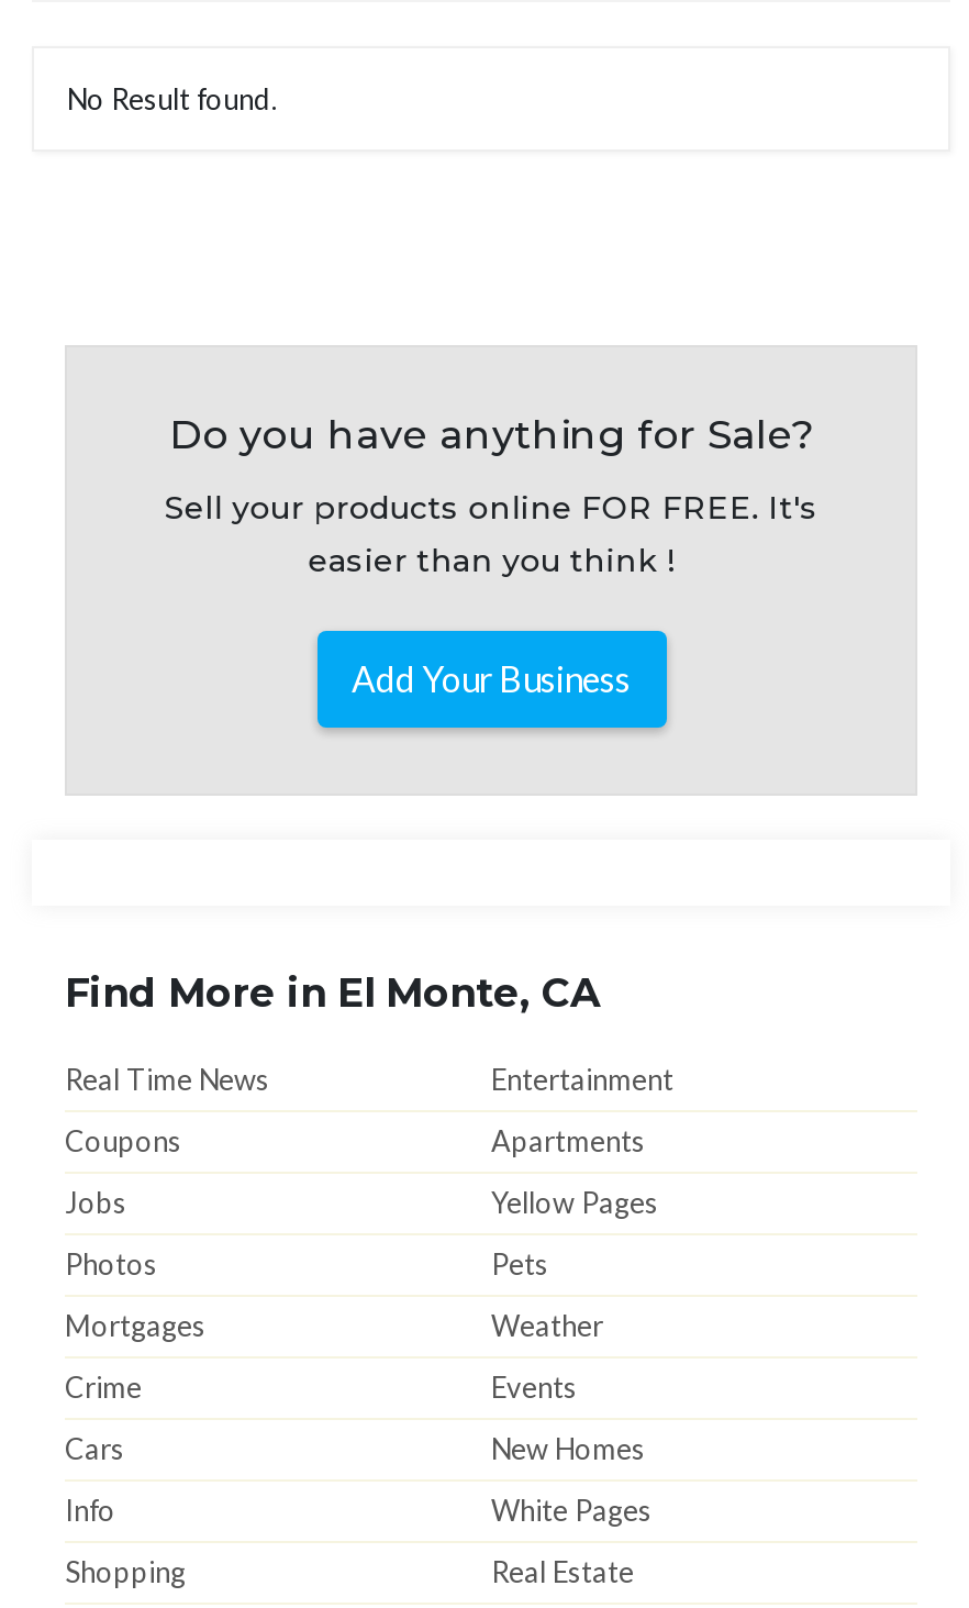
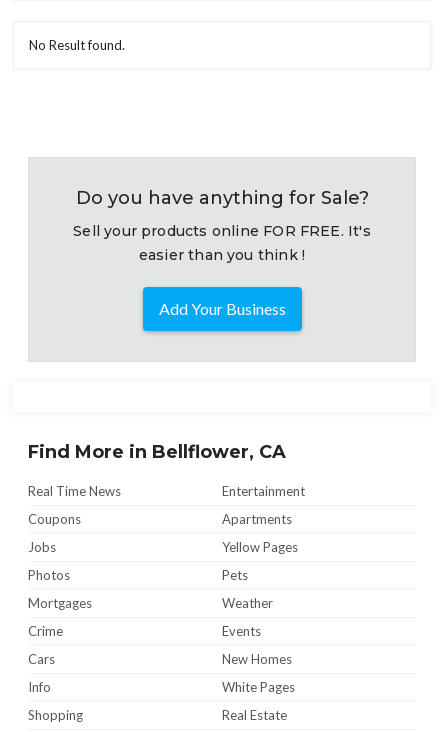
[65,969,601,1017] Find More in El Monte, CA -> [28,441,286,463] Find More in Bellflower, CA

